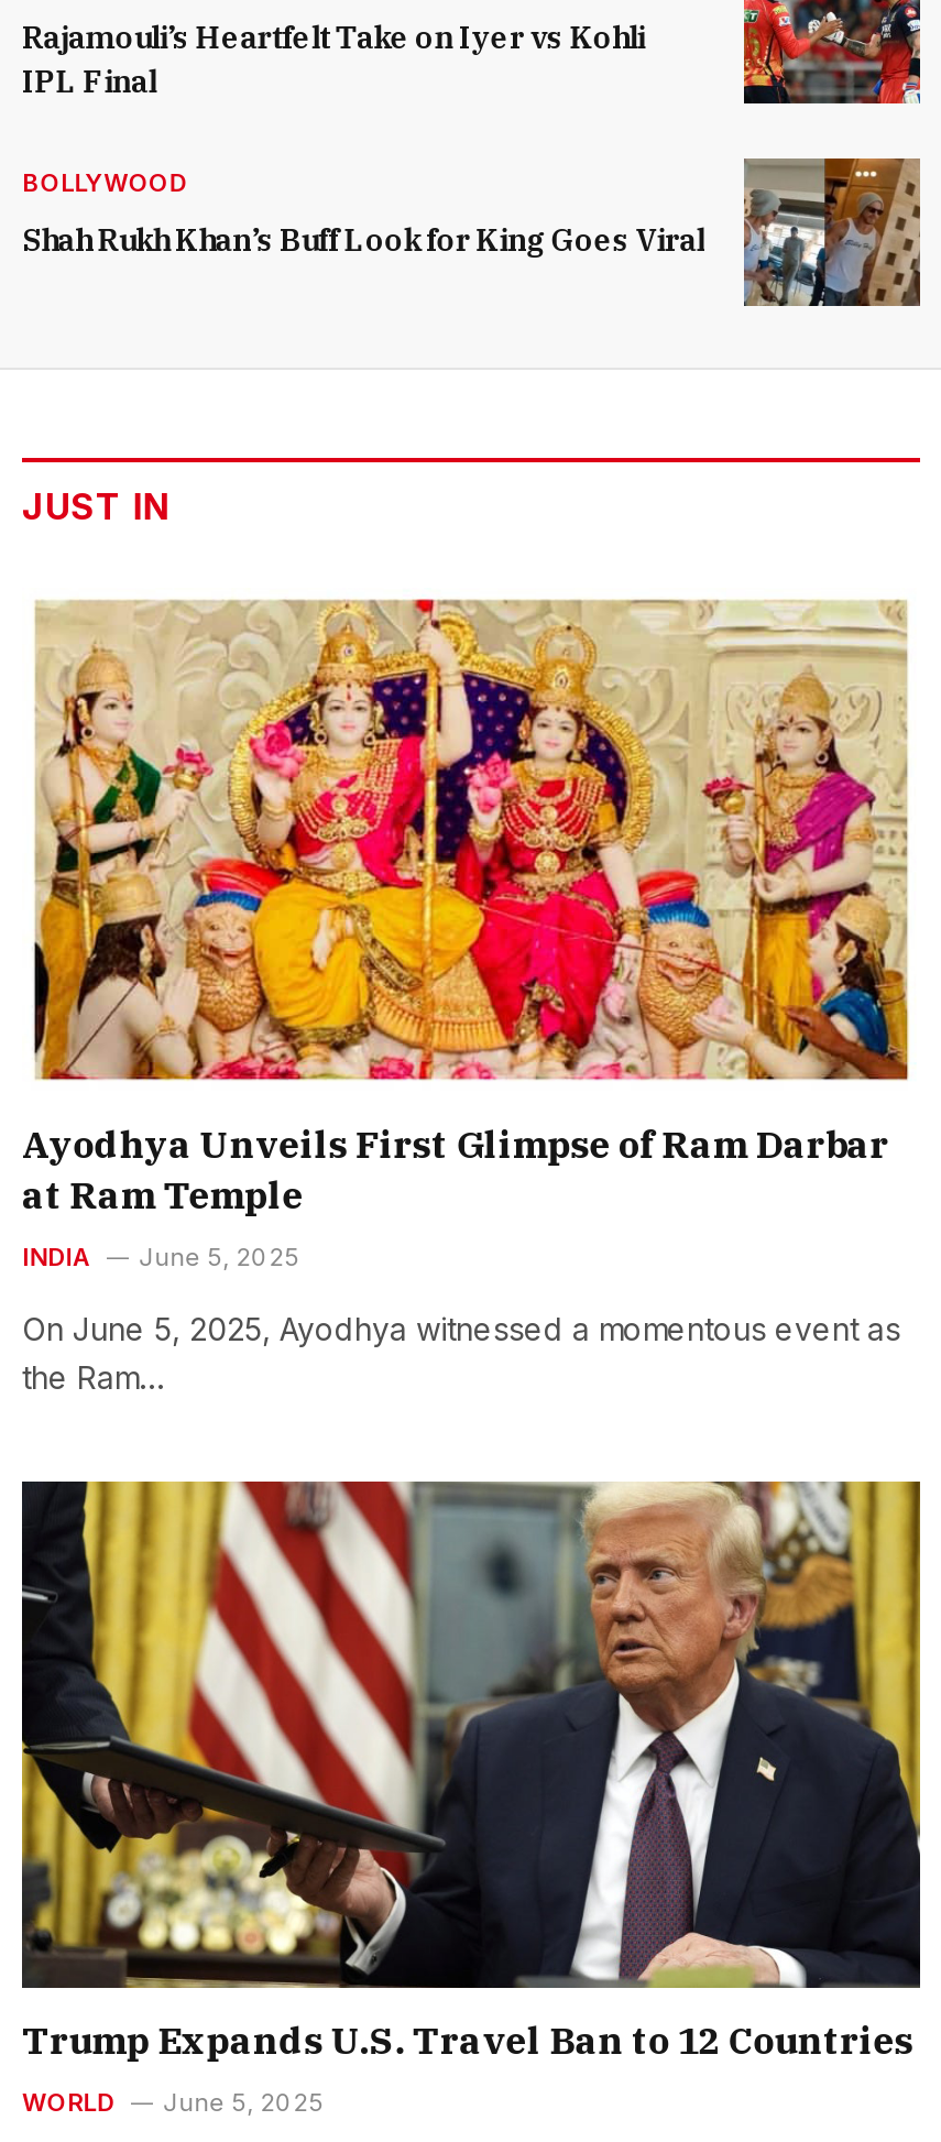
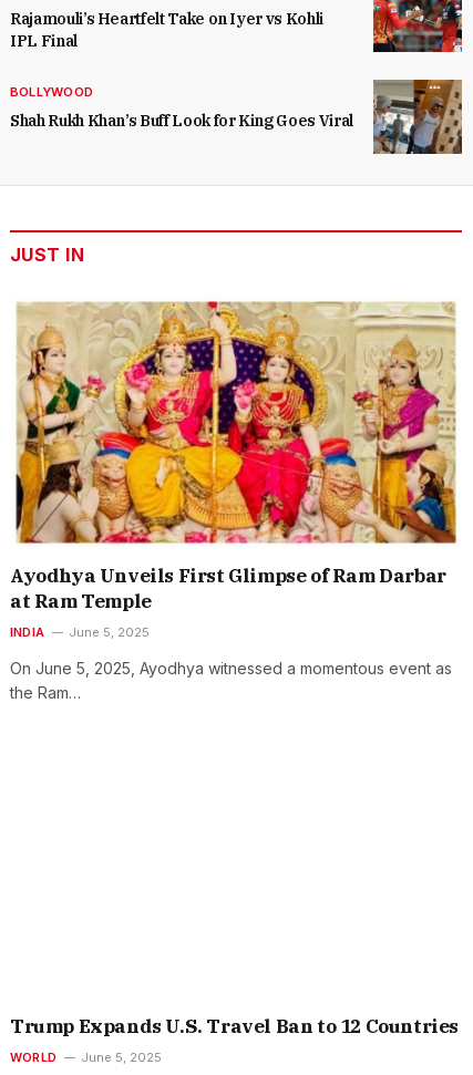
[20,1479,922,1990] [image] -> none

